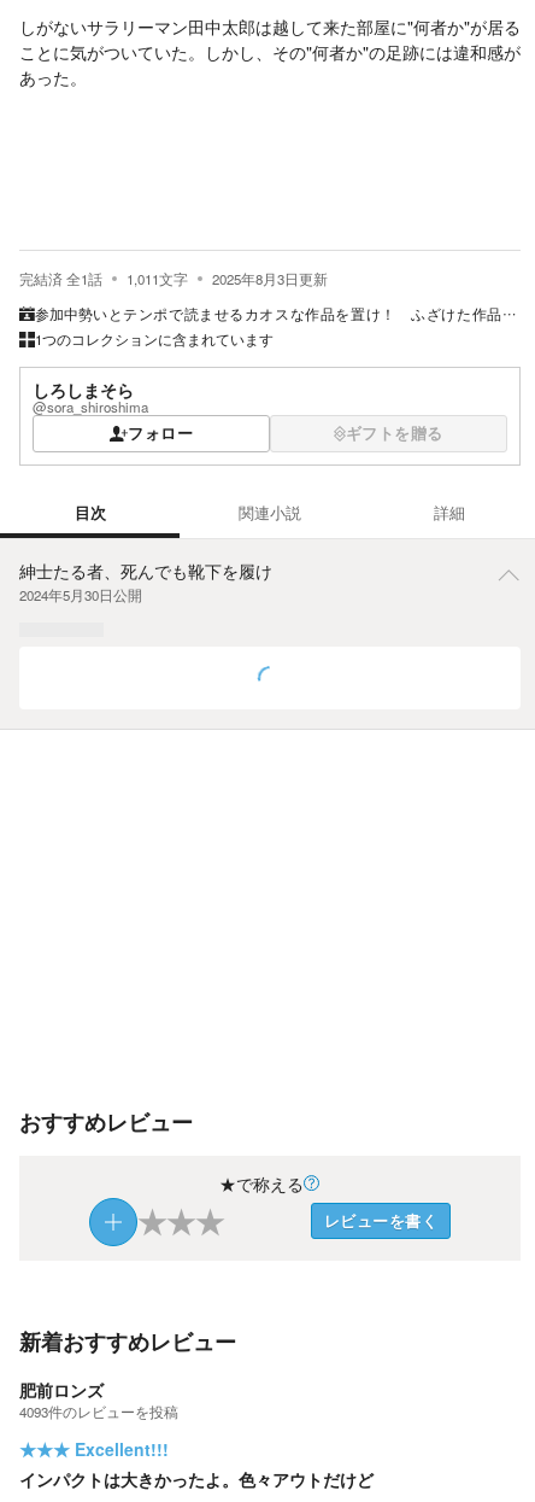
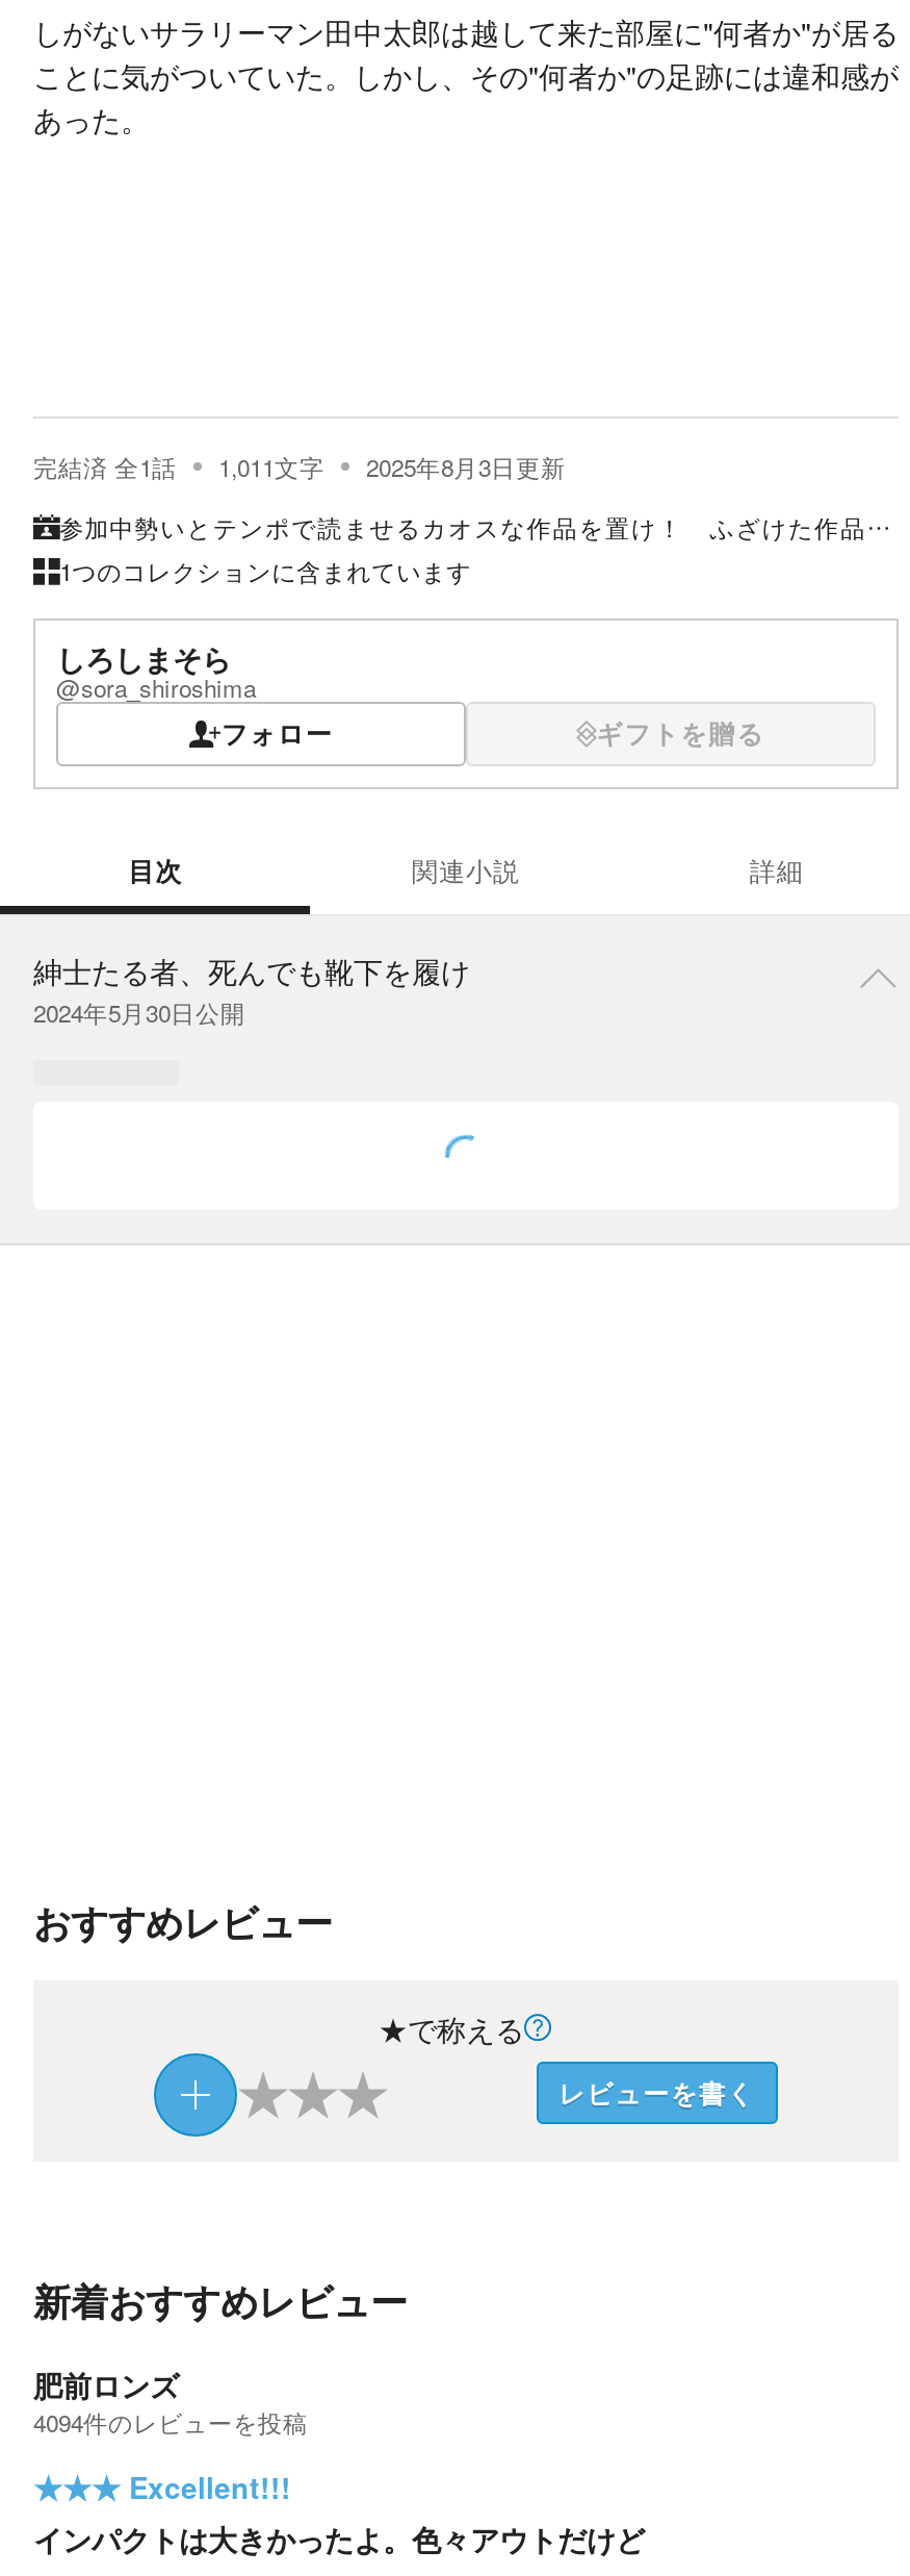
[19,1402,178,1421] 4093件のレビューを投稿 -> [33,2406,308,2439] 4094件のレビューを投稿

